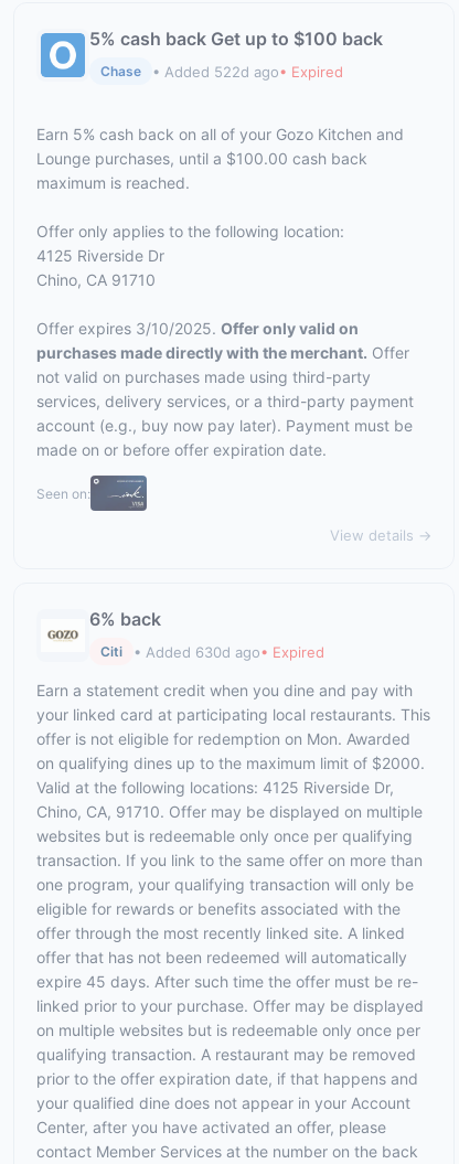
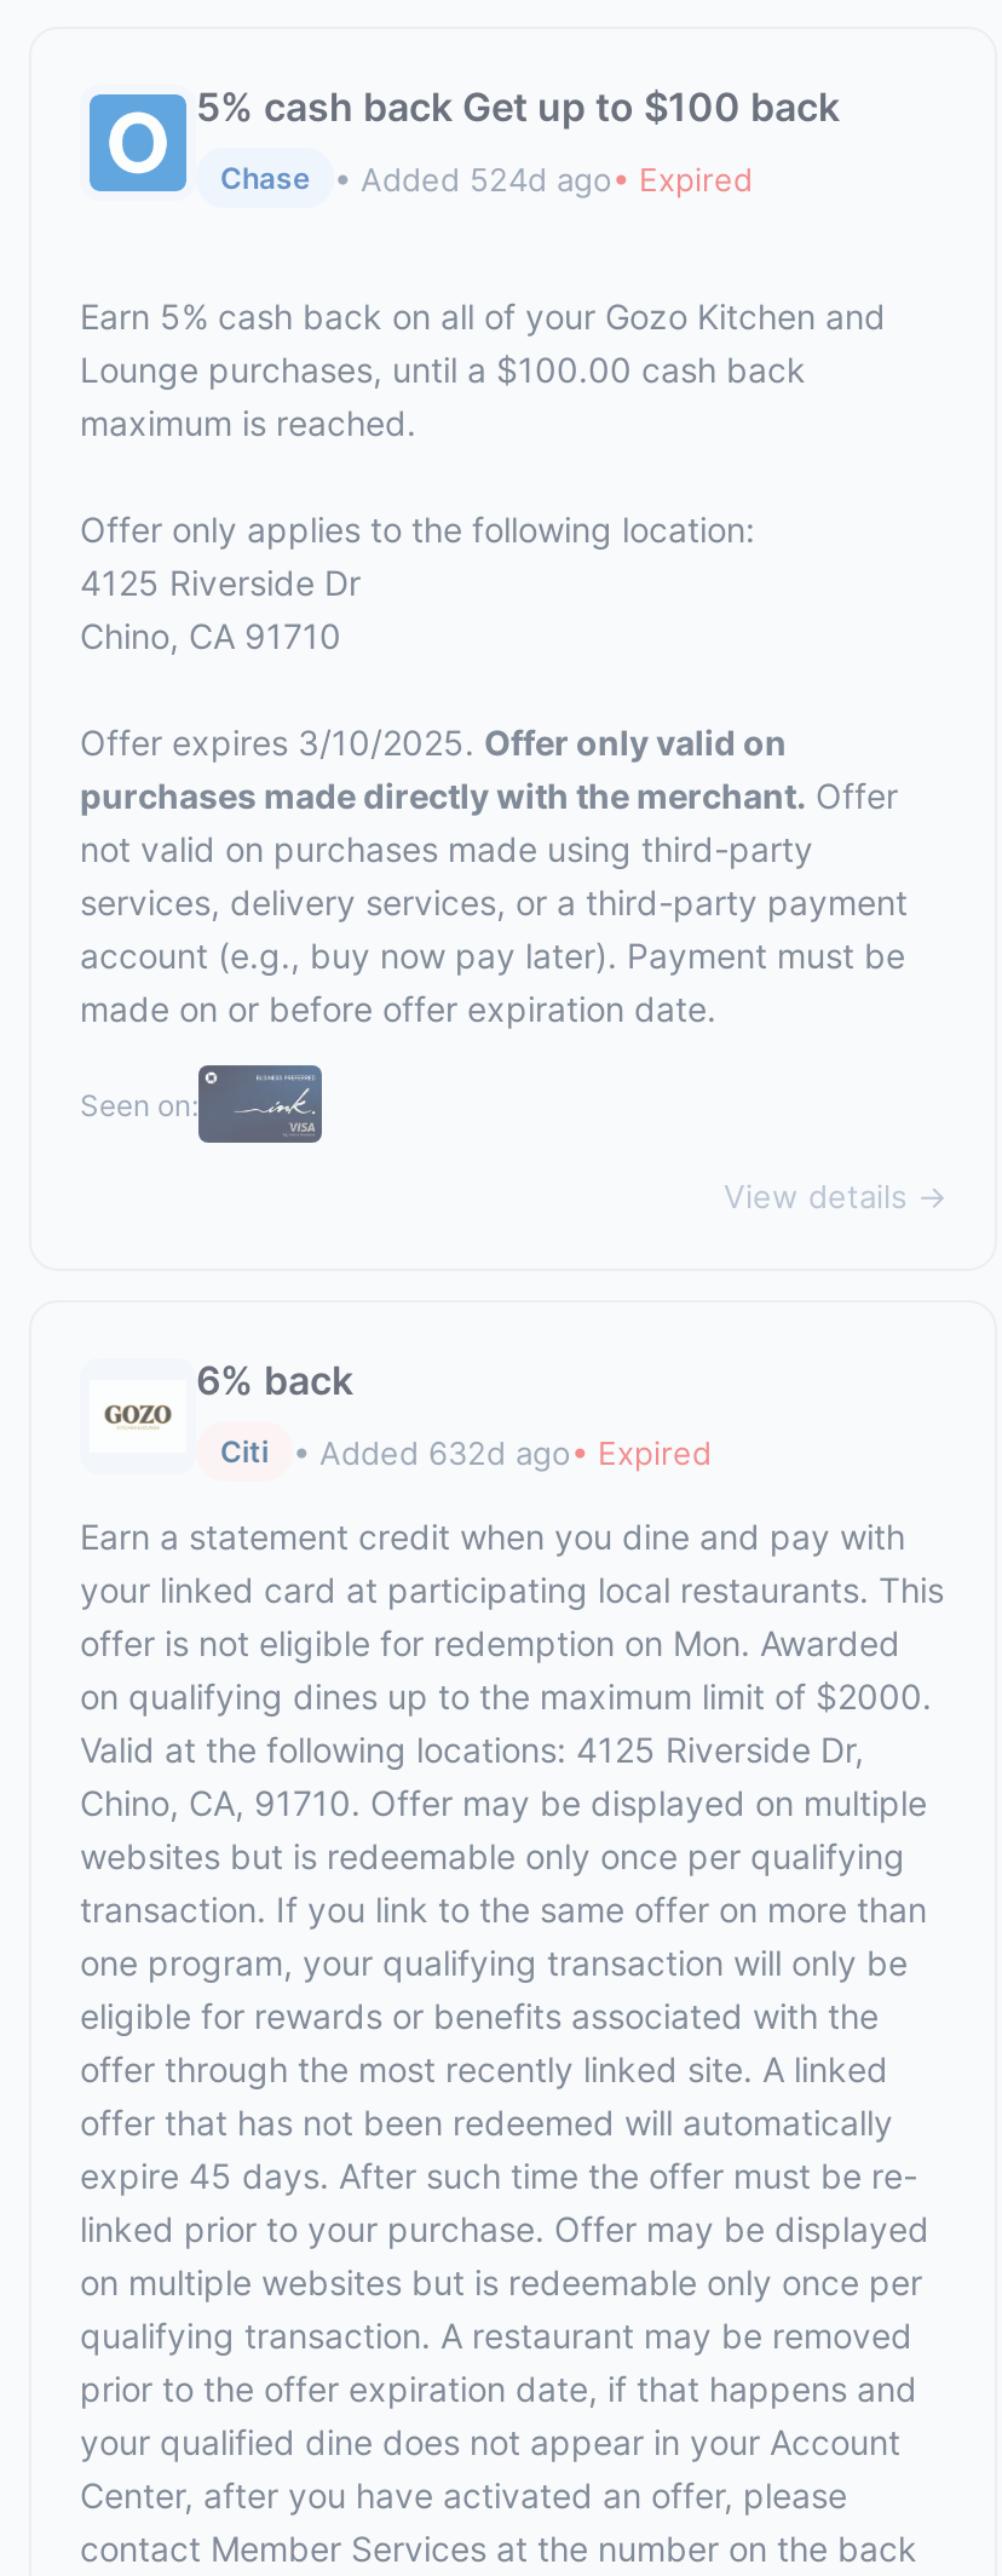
[152,62,343,80] • Added 522d ago• Expired -> [334,159,753,197] • Added 524d ago• Expired
[134,643,324,660] • Added 630d ago• Expired -> [293,1432,712,1471] • Added 632d ago• Expired

